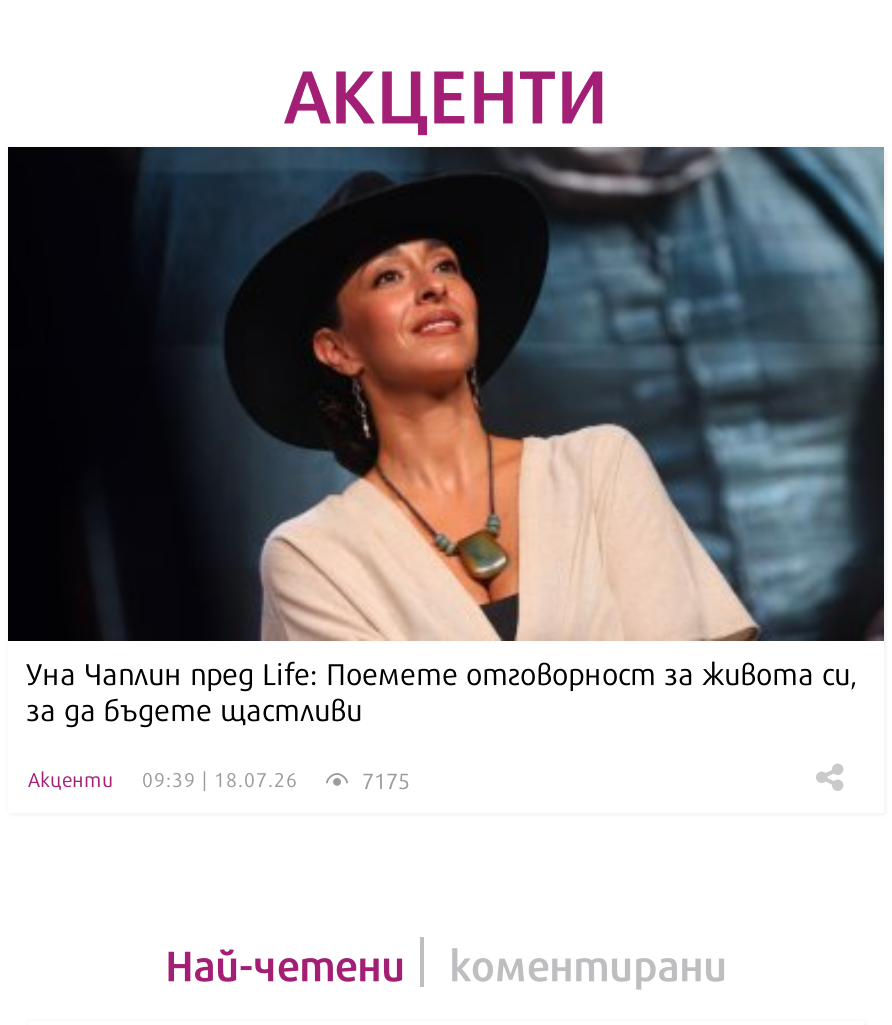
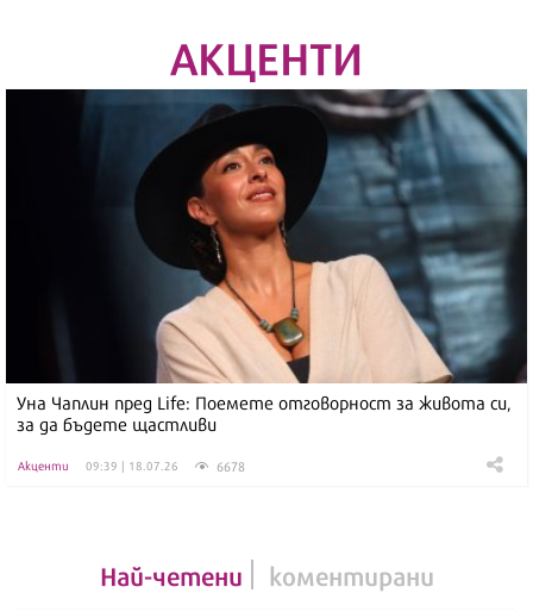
[356,763,410,795] 7175 -> [213,456,245,475] 6678

